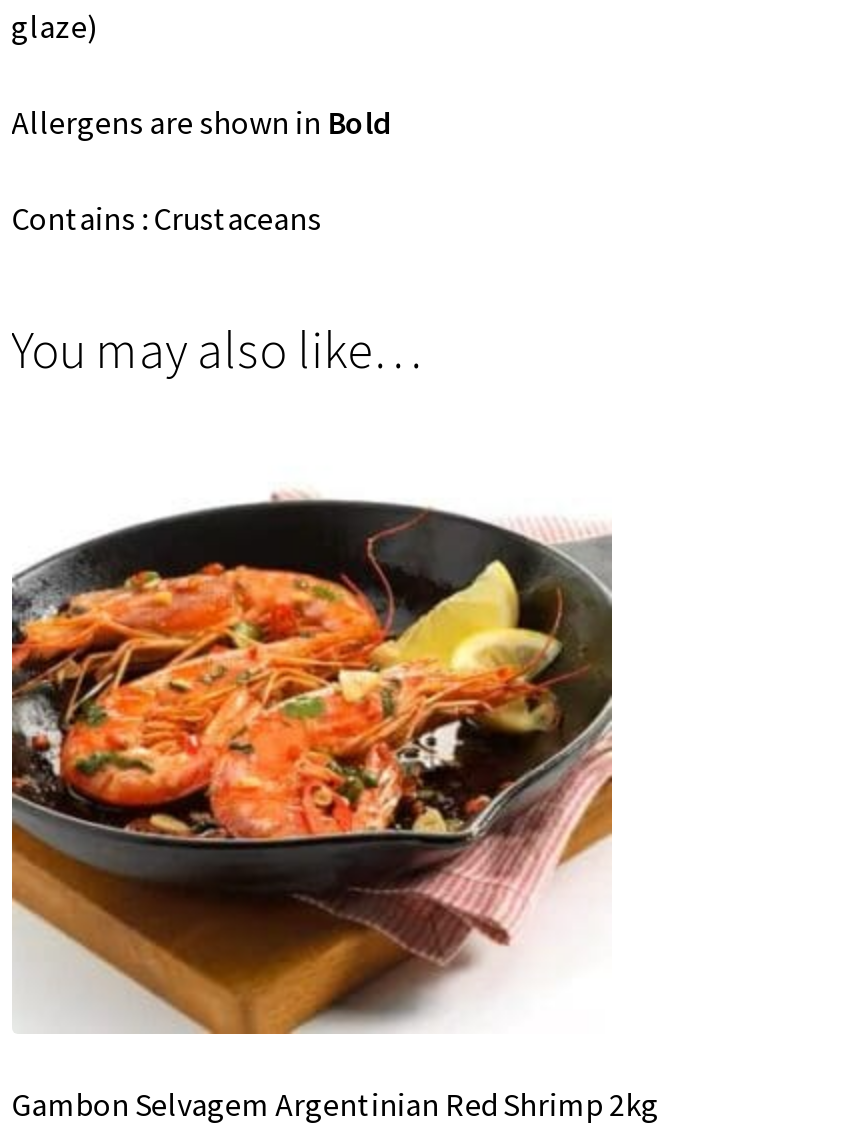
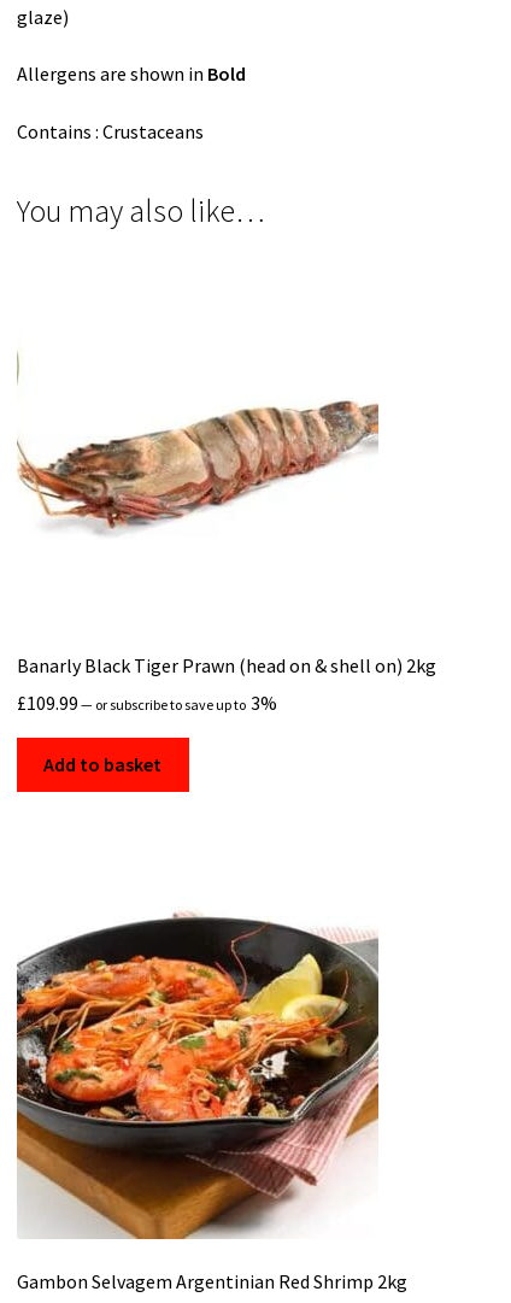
none -> [16,654,436,776] Banarly Black Tiger Prawn (head on & shell on) 2kg | £109.99 — or subscribe to save up to 3% | Add to basket
none -> [17,400,378,535] [image]

